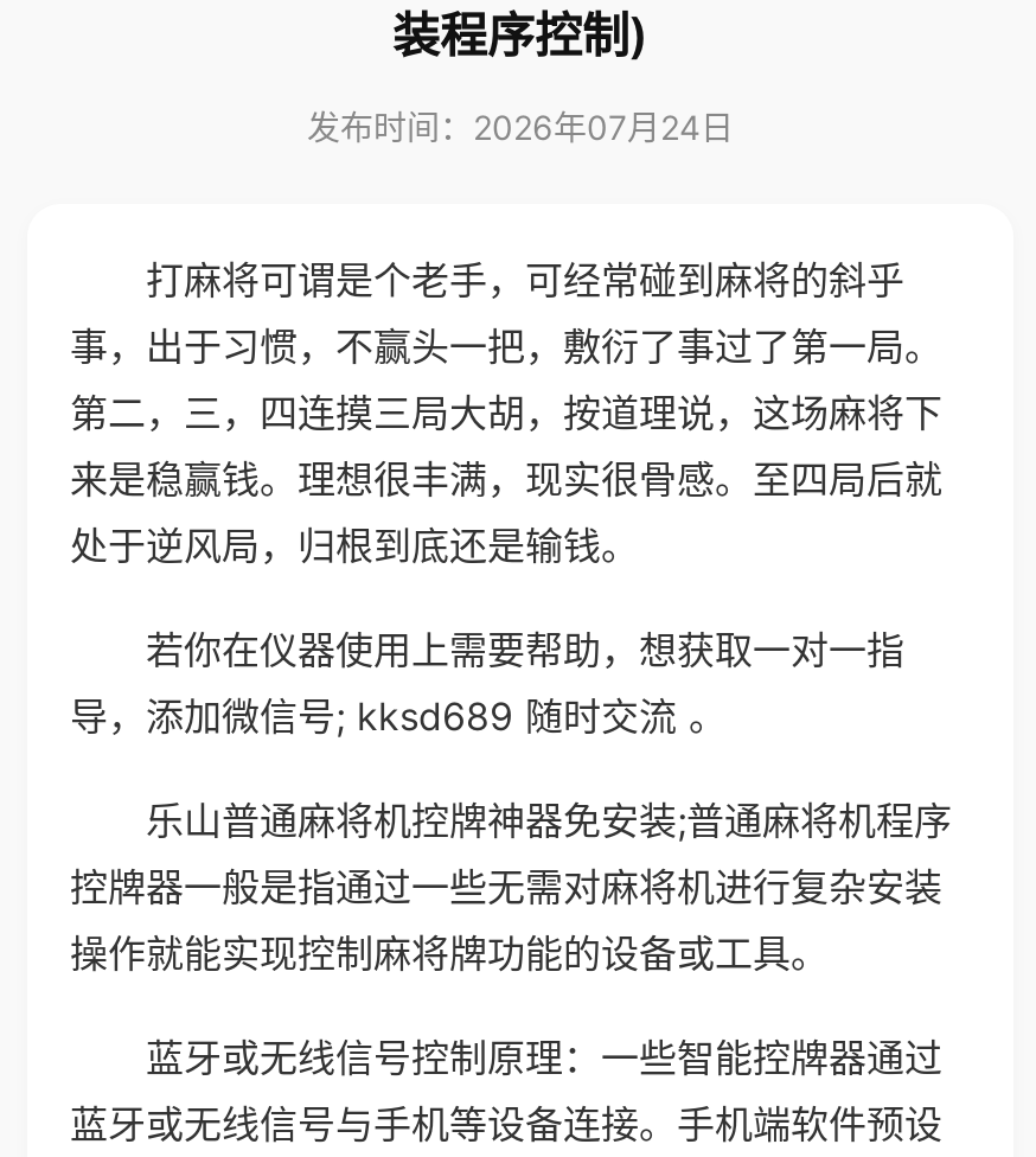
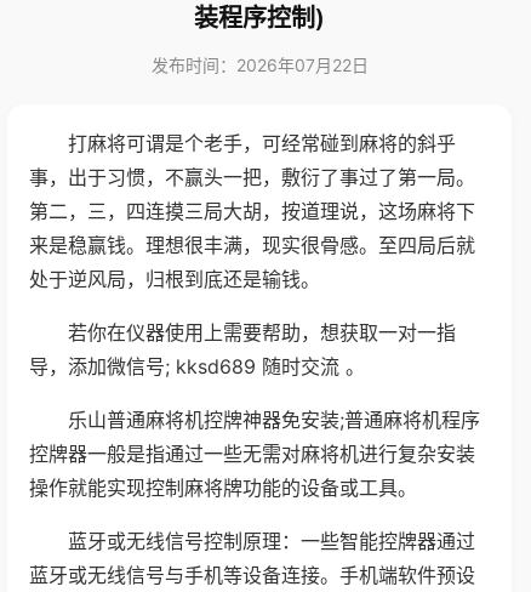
[307,107,734,147] 发布时间：2026年07月24日 -> [151,55,368,75] 发布时间：2026年07月22日

